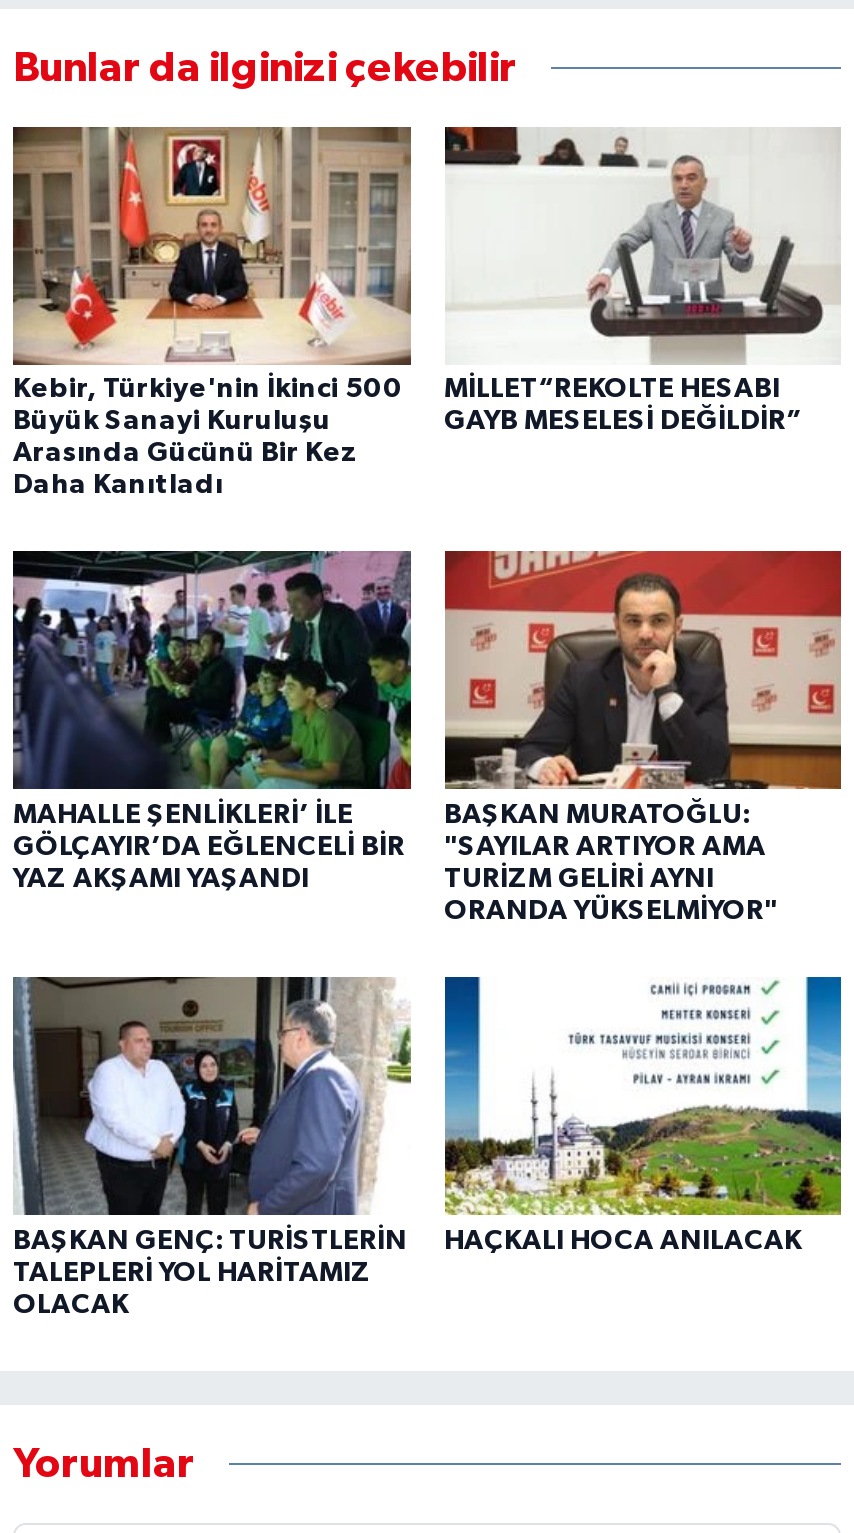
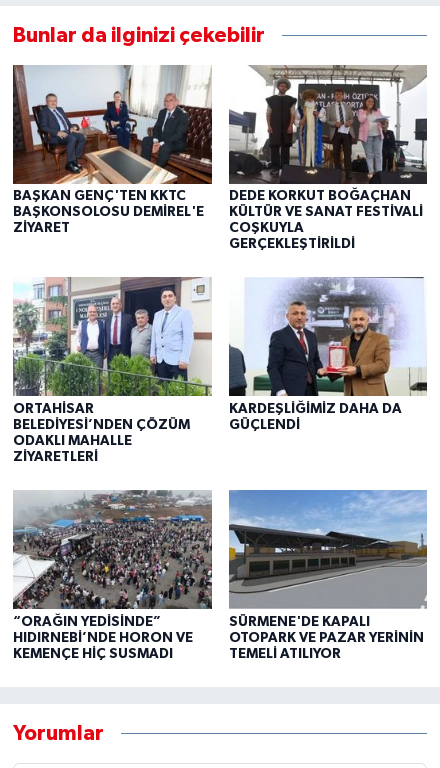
[11,125,413,499] [image] | Kebir, Türkiye'nin İkinci 500 | Büyük Sanayi Kuruluşu | Arasında Gücünü Bir Kez | Daha Kanıtladı -> [13,65,212,235] [image] | BAŞKAN GENÇ'TEN KKTC | BAŞKONSOLOSU DEMİREL'E | ZİYARET
[443,125,841,435] [image] | MİLLET“REKOLTE HESABI | GAYB MESELESİ DEĞİLDİR” -> [228,64,428,251] [image] | DEDE KORKUT BOĞAÇHAN | KÜLTÜR VE SANAT FESTİVALİ | COŞKUYLA | GERÇEKLEŞTİRİLDİ
[11,549,413,892] [image] | MAHALLE ŞENLİKLERİ’ İLE | GÖLÇAYIR’DA EĞLENCELİ BİR | YAZ AKŞAMI YAŞANDI -> [13,276,212,464] [image] | ORTAHİSAR | BELEDİYESİ’NDEN ÇÖZÜM | ODAKLI MAHALLE | ZİYARETLERİ
[443,549,843,924] [image] | BAŞKAN MURATOĞLU: | "SAYILAR ARTIYOR AMA | TURİZM GELİRİ AYNI | ORANDA YÜKSELMİYOR" -> [228,276,428,432] [image] | KARDEŞLİĞİMİZ DAHA DA | GÜÇLENDİ
[13,975,411,1318] [image] | BAŞKAN GENÇ: TURİSTLERİN | TALEPLERİ YOL HARİTAMIZ | OLACAK -> [12,490,213,661] [image] | “ORAĞIN YEDİSİNDE” | HIDIRNEBİ’NDE HORON VE | KEMENÇE HİÇ SUSMADI
[443,977,843,1254] [image] | HAÇKALI HOCA ANILACAK -> [228,489,428,661] [image] | SÜRMENE'DE KAPALI | OTOPARK VE PAZAR YERİNİN | TEMELİ ATILIYOR

